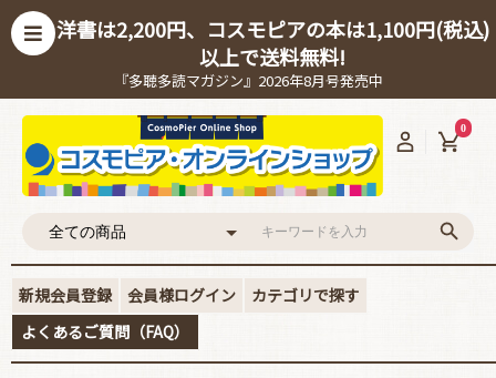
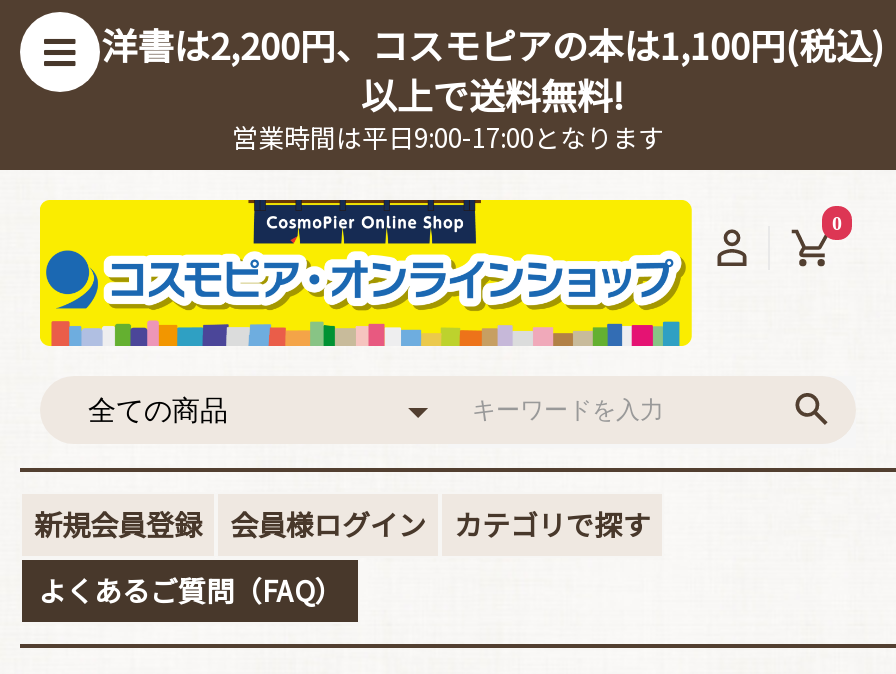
[113,70,383,91] 『多聴多読マガジン』2026年8月号発売中 -> [232,118,664,156] 営業時間は平日9:00-17:00となります

